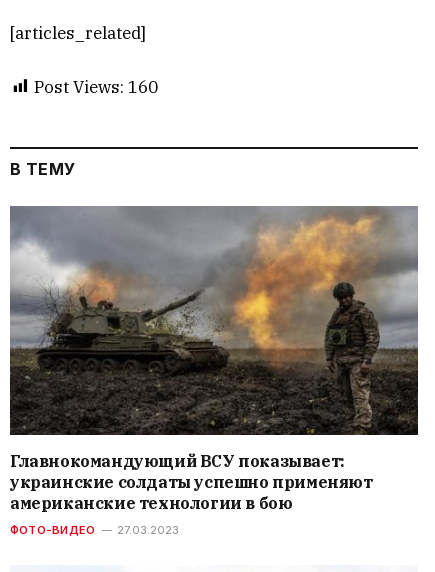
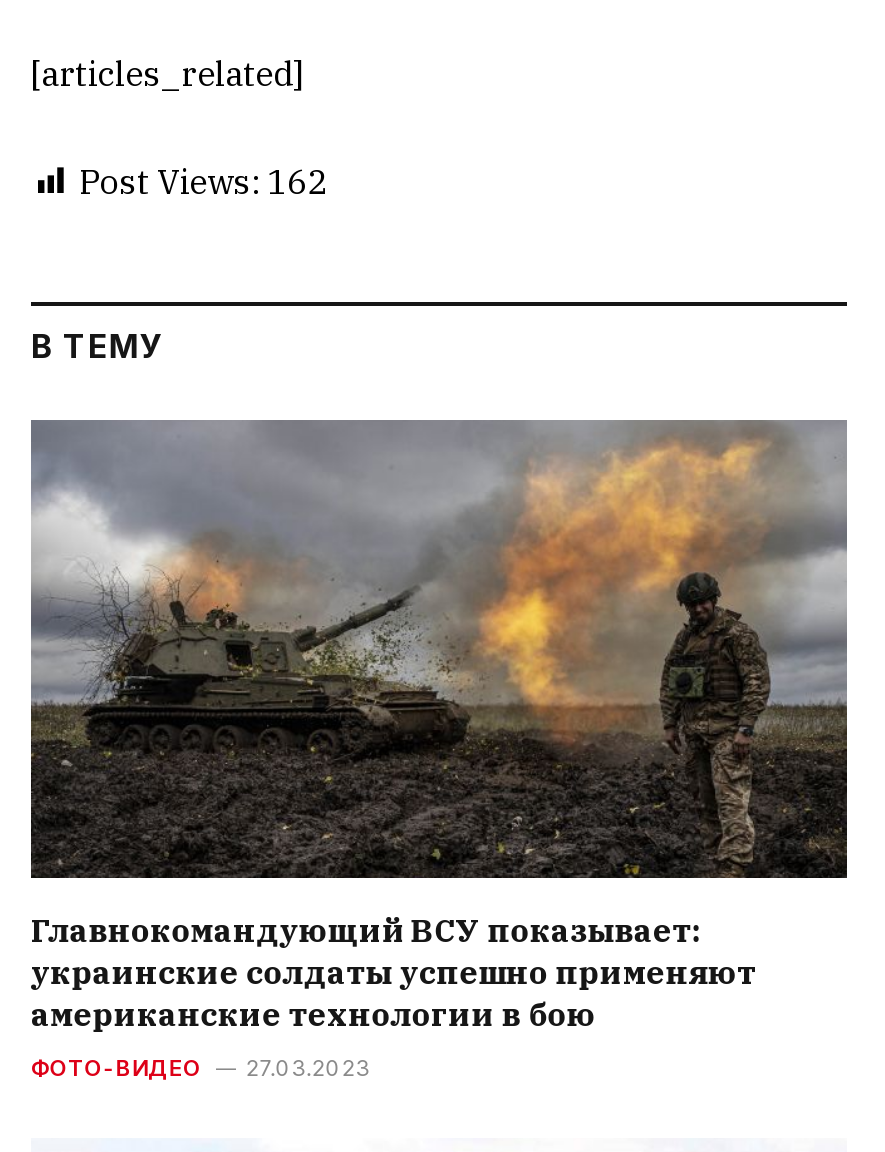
[34,76,158,98] Post Views: 160 -> [79,160,327,204] Post Views: 162

